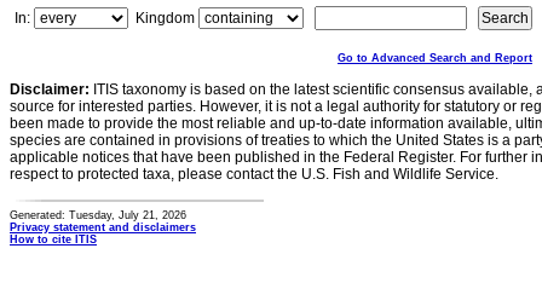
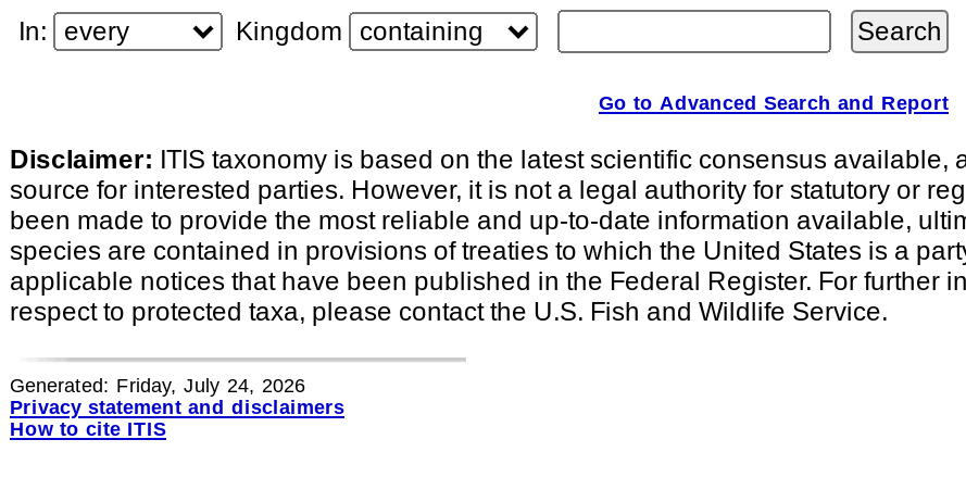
[10,209,186,221] Generated: Tuesday, July 21, 2026 -> [10,375,305,397] Generated: Friday, July 24, 2026

